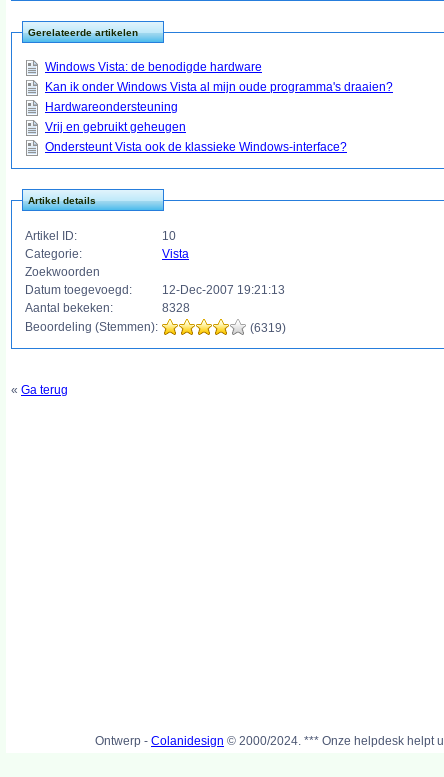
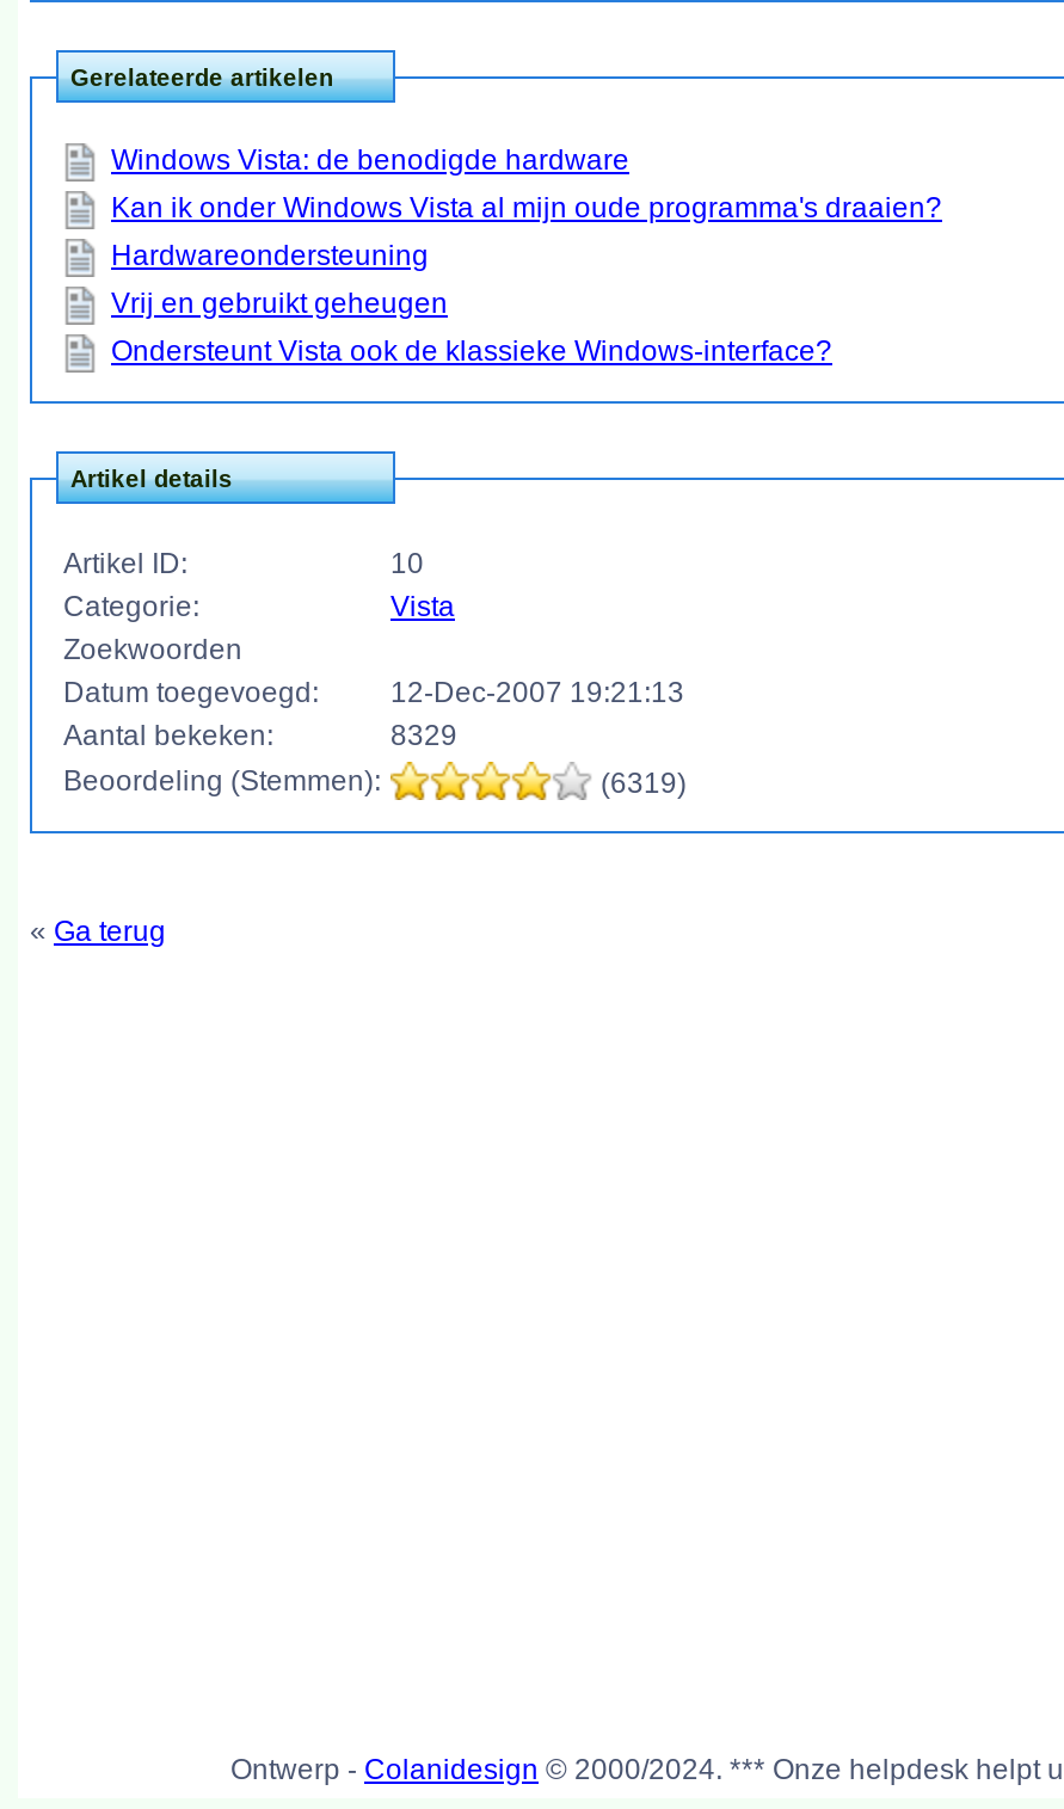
[162,301,190,315] 8328 -> [390,719,457,752] 8329

